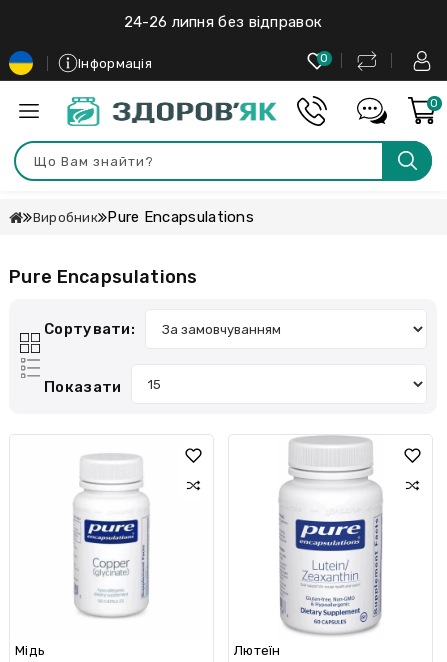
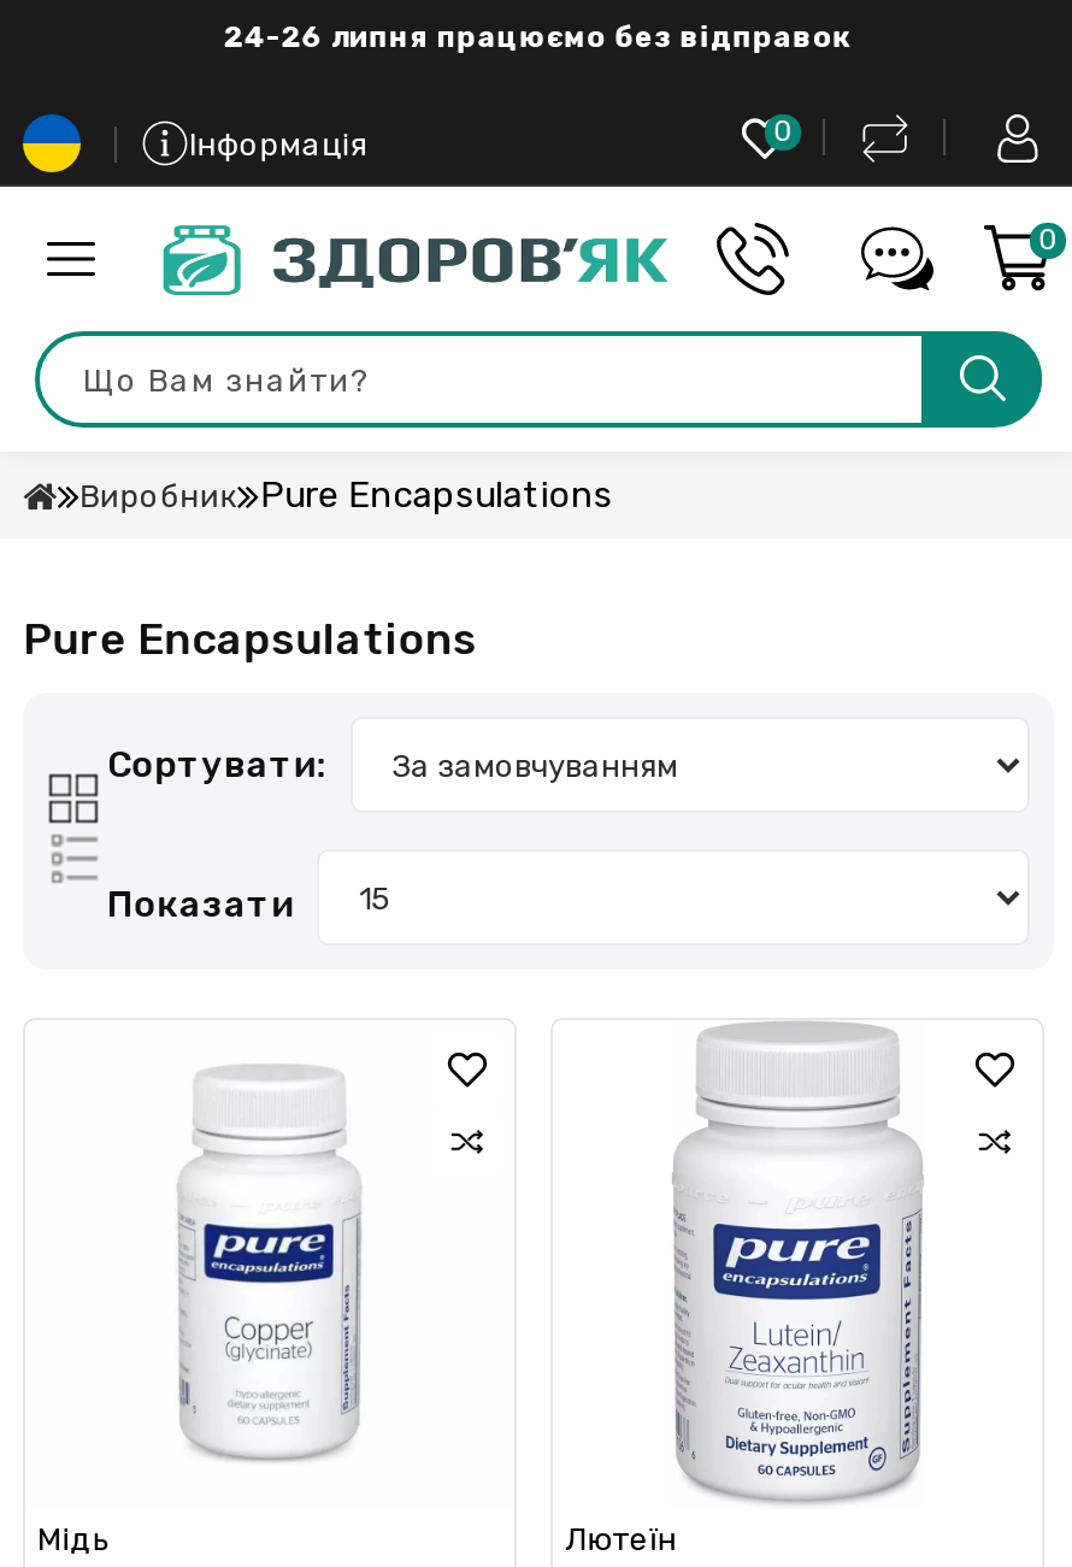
[124,13,322,31] 24-26 липня без відправок -> [224,21,853,54] 24-26 липня працюємо без відправок

